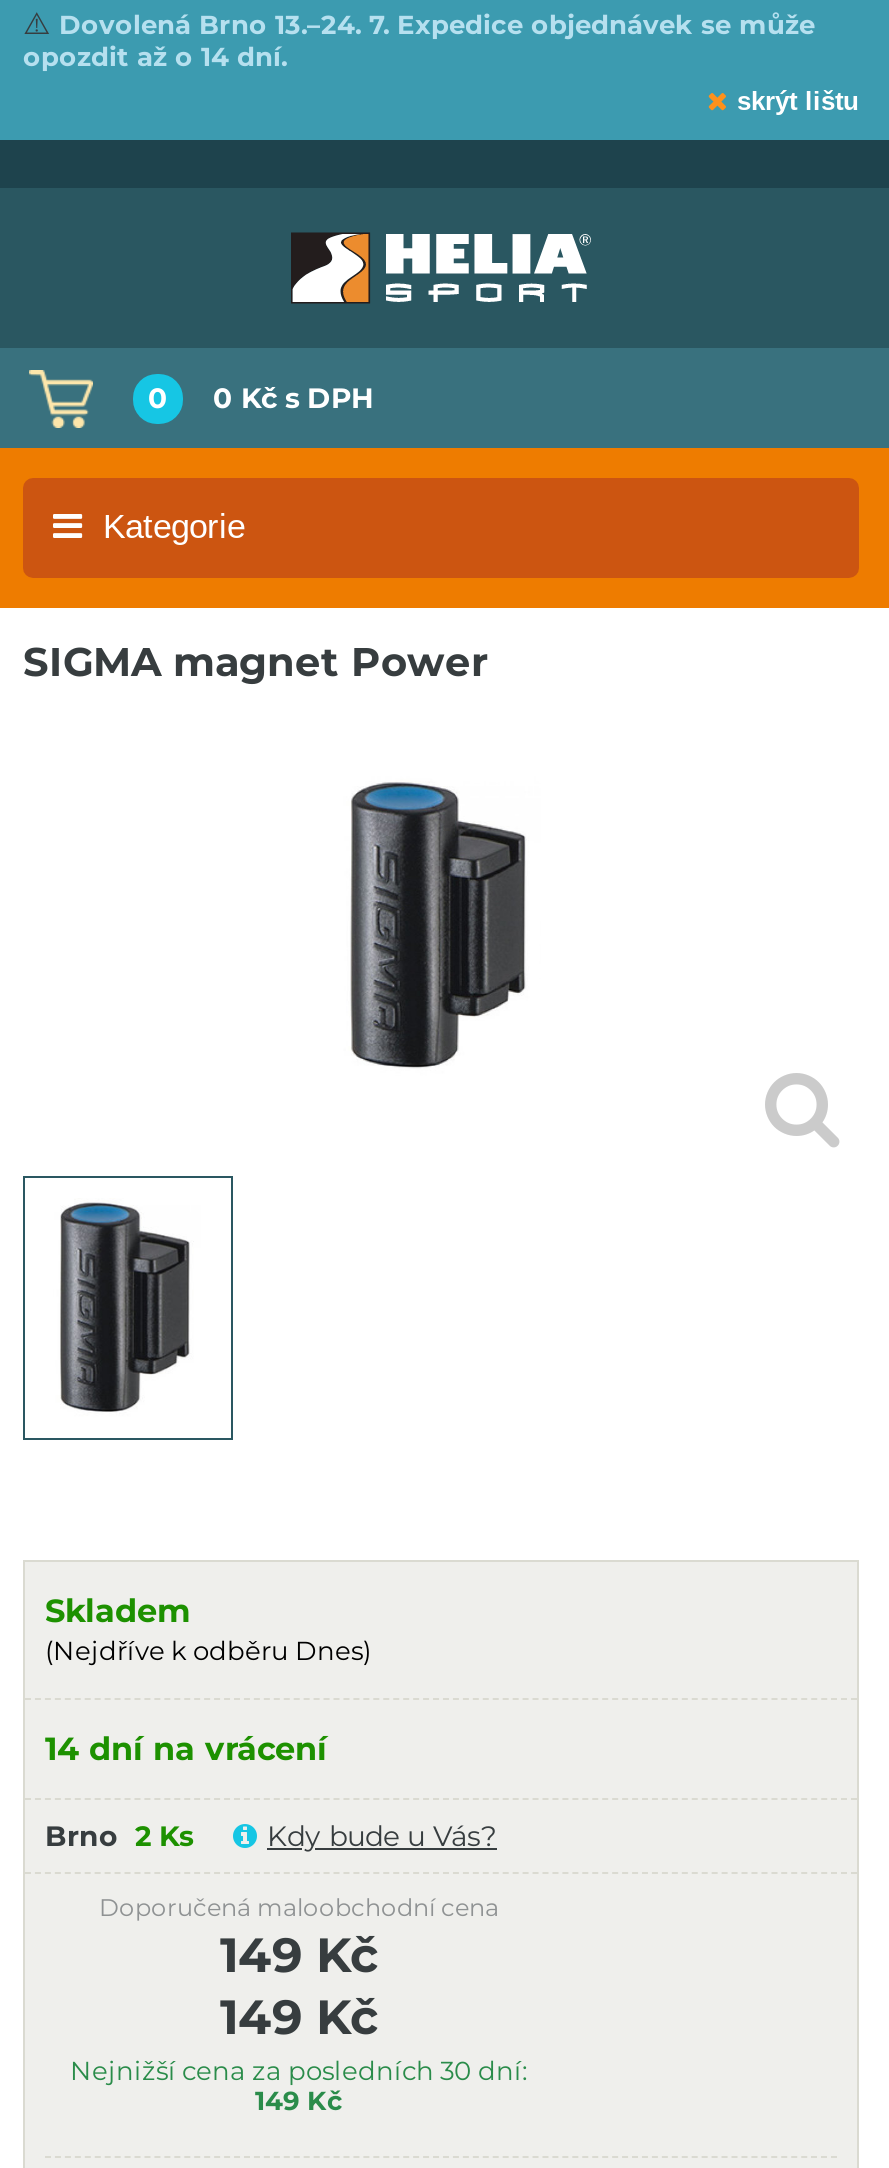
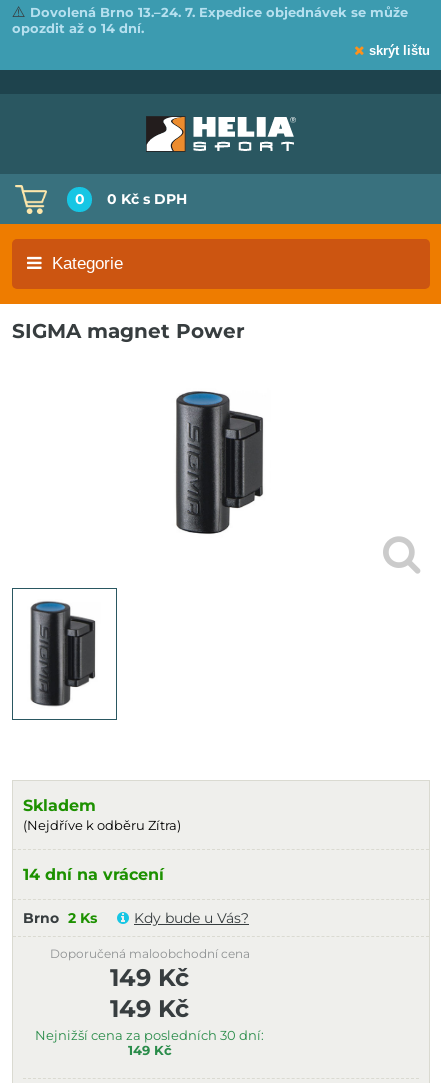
[45,1636,371,1666] (Nejdříve k odběru Dnes) -> [23,818,181,833] (Nejdříve k odběru Zítra)

